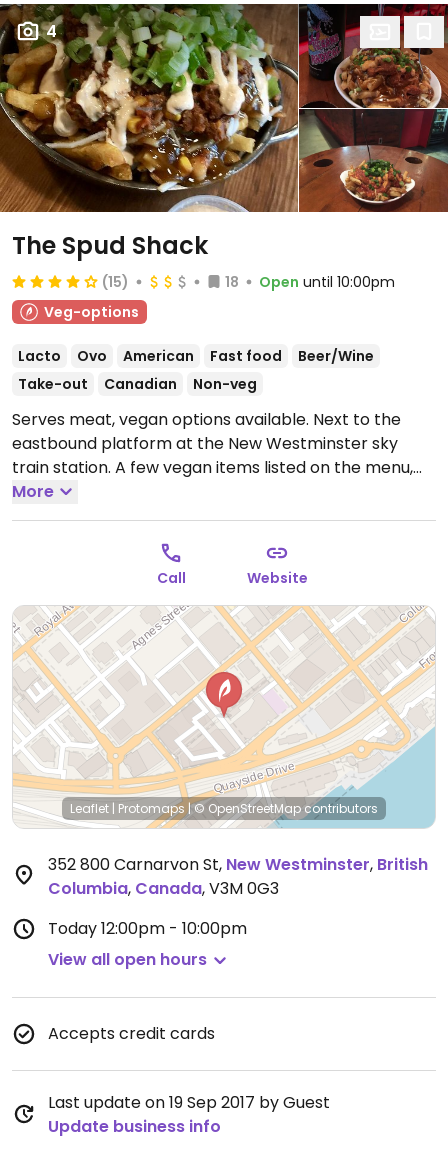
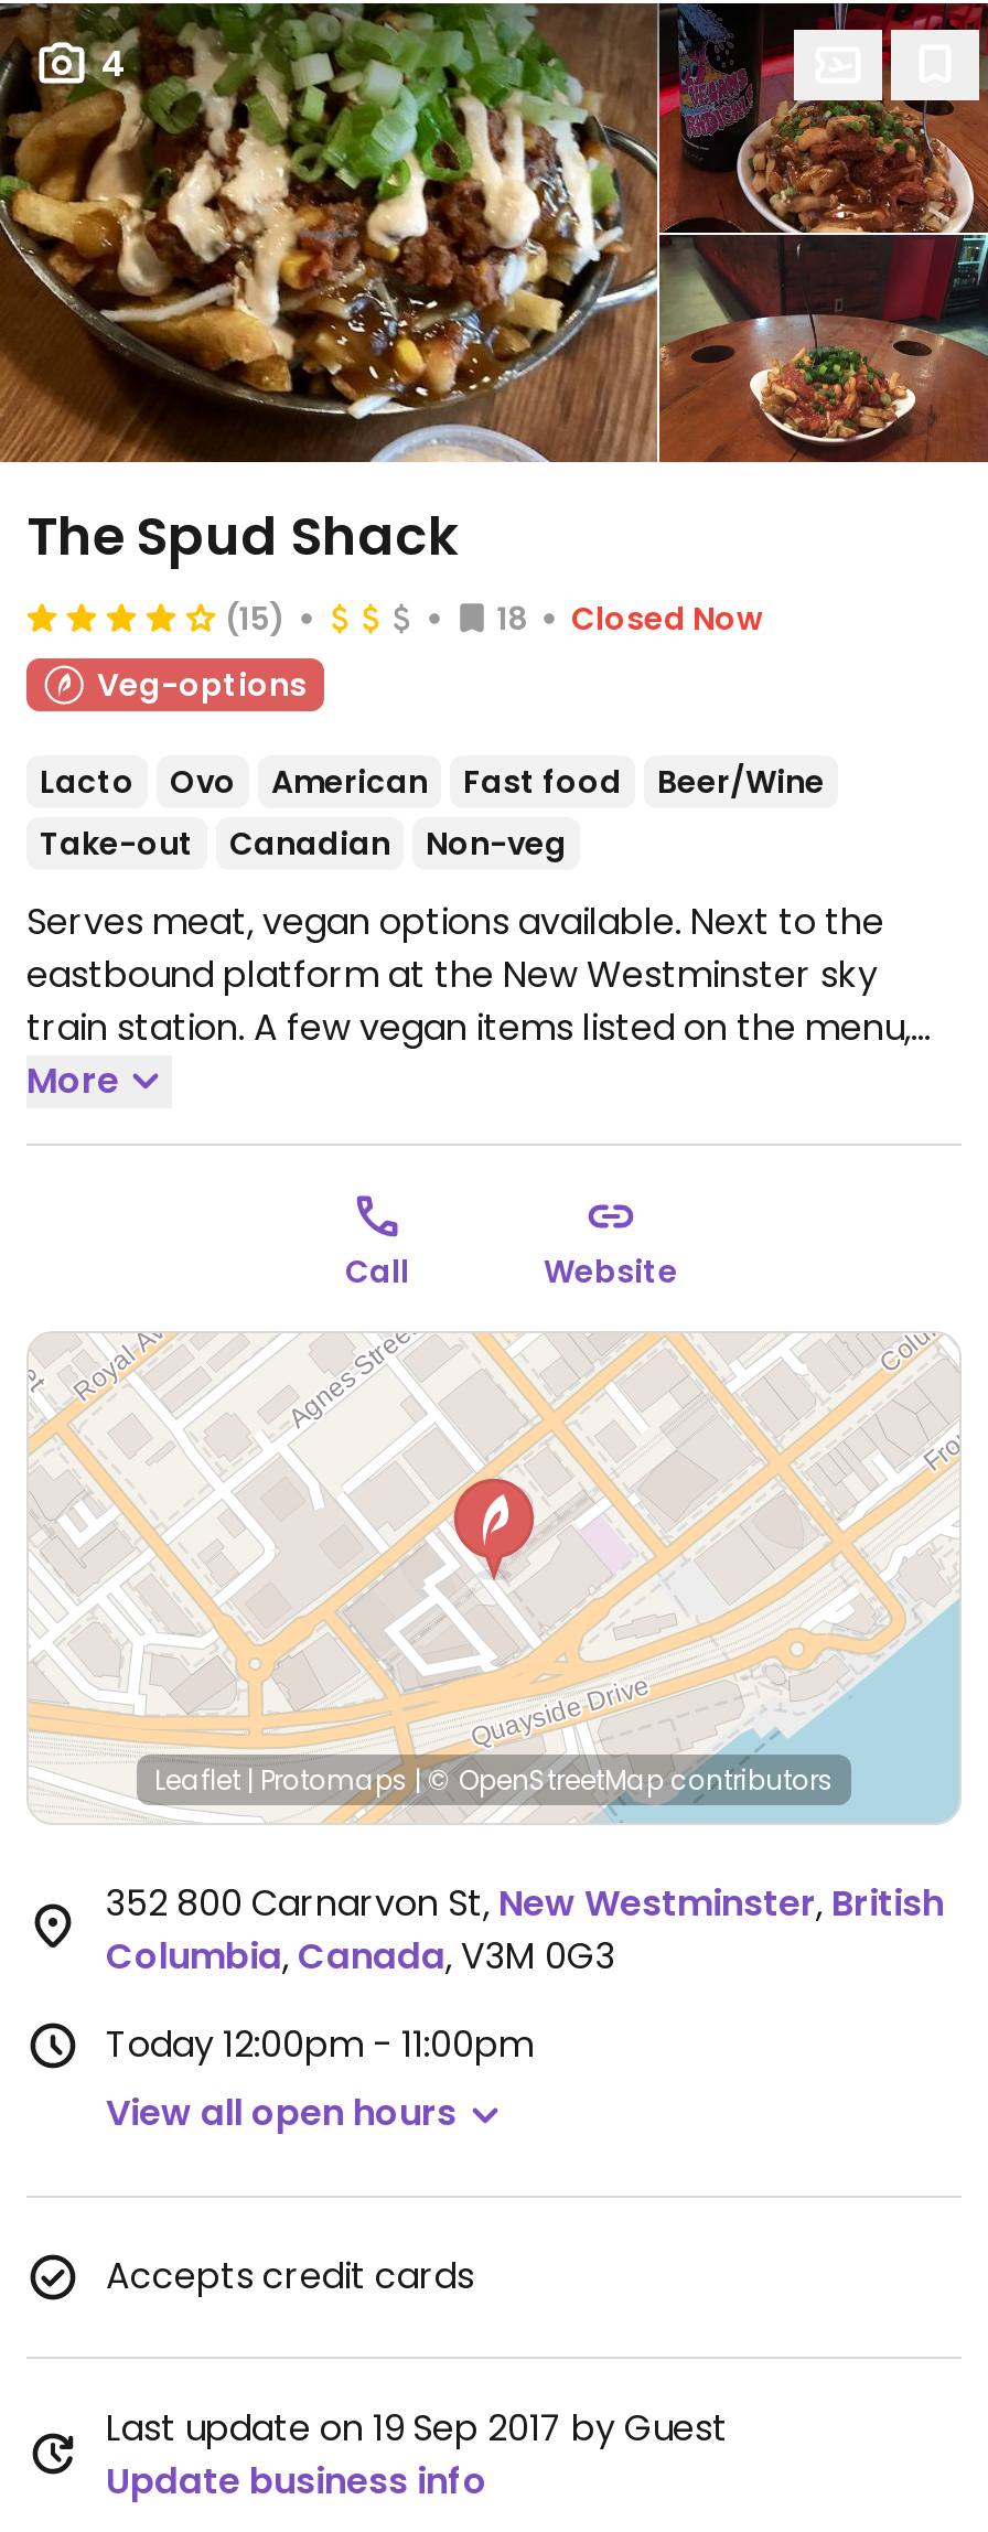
[259,272,395,292] Open until 10:00pm -> [571,596,763,640] Closed Now
[48,917,247,940] Today 12:00pm - 10:00pm -> [106,2019,534,2070] Today 12:00pm - 11:00pm

